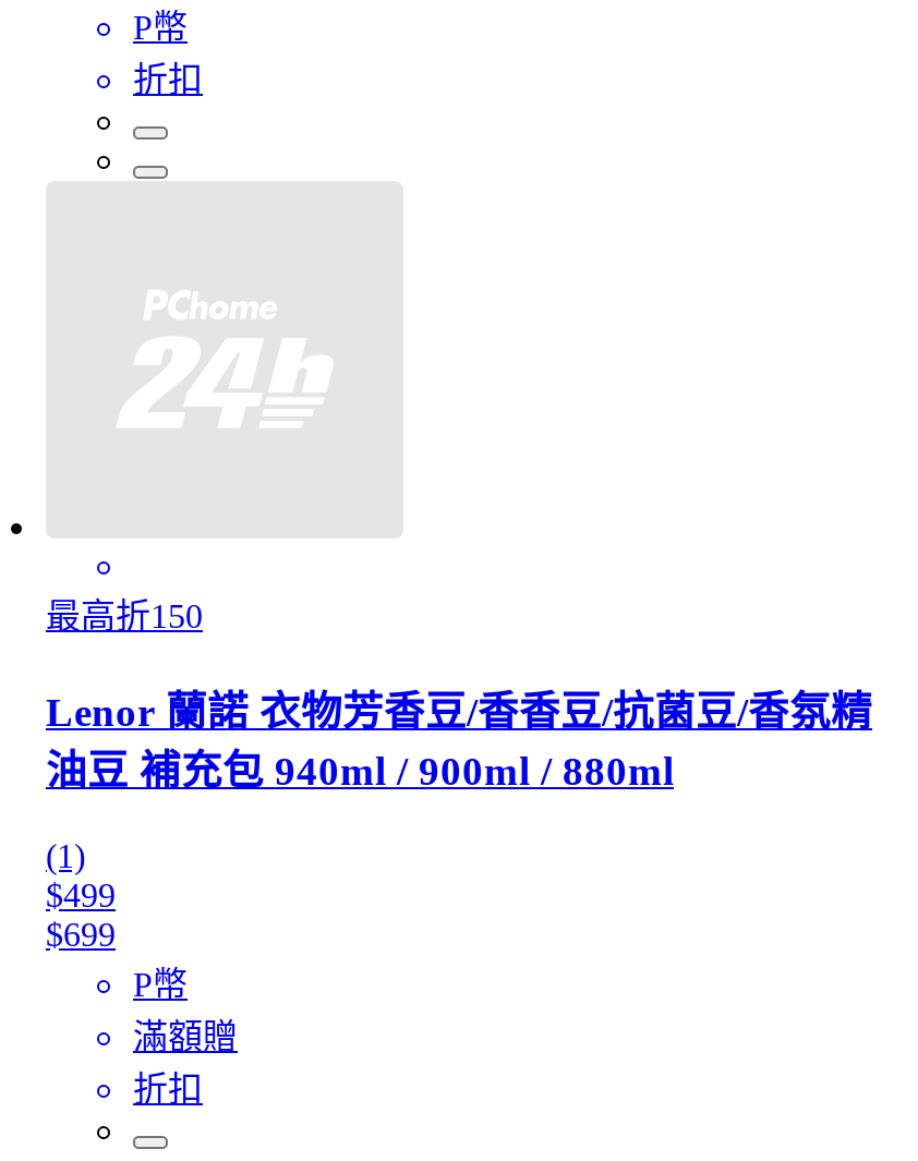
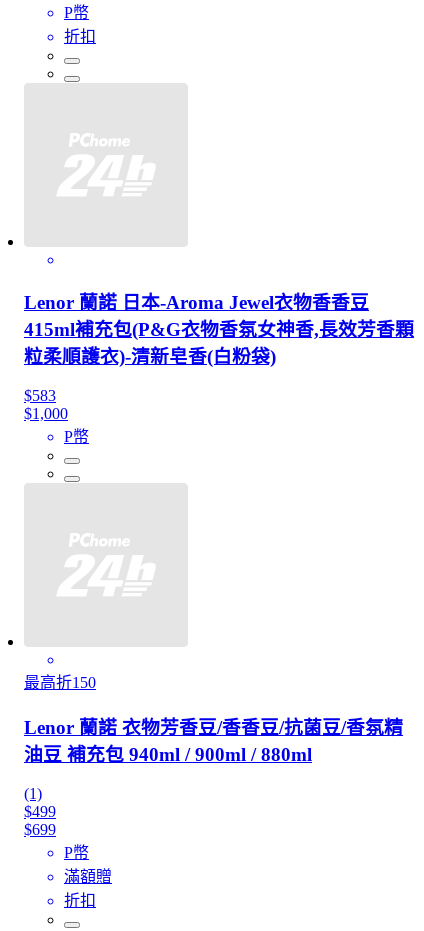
none -> [24,292,414,445] Lenor 蘭諾 日本-Aroma Jewel衣物香香豆 | 415ml補充包(P&G衣物香氛女神香,長效芳香顆 | 粒柔順護衣)-清新皂香(白粉袋) | $583 | $1,000 | P幣

